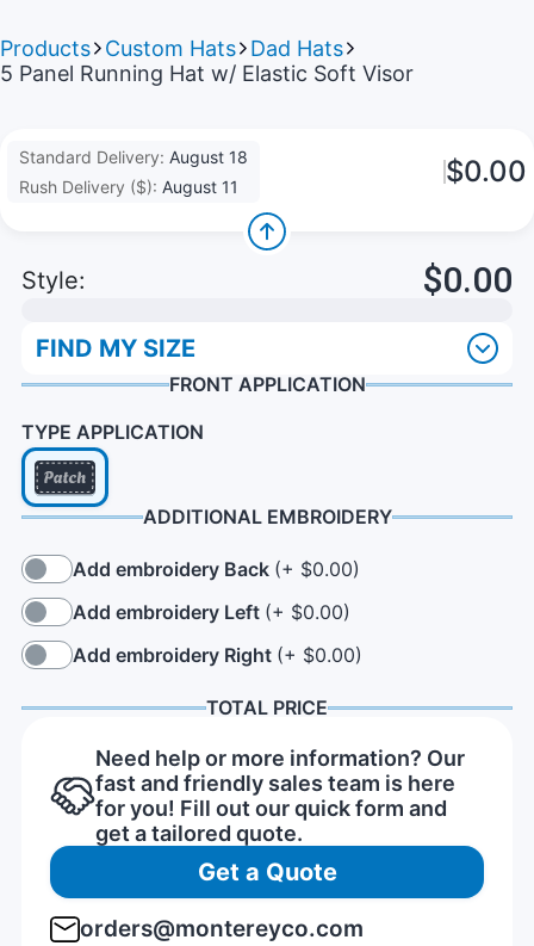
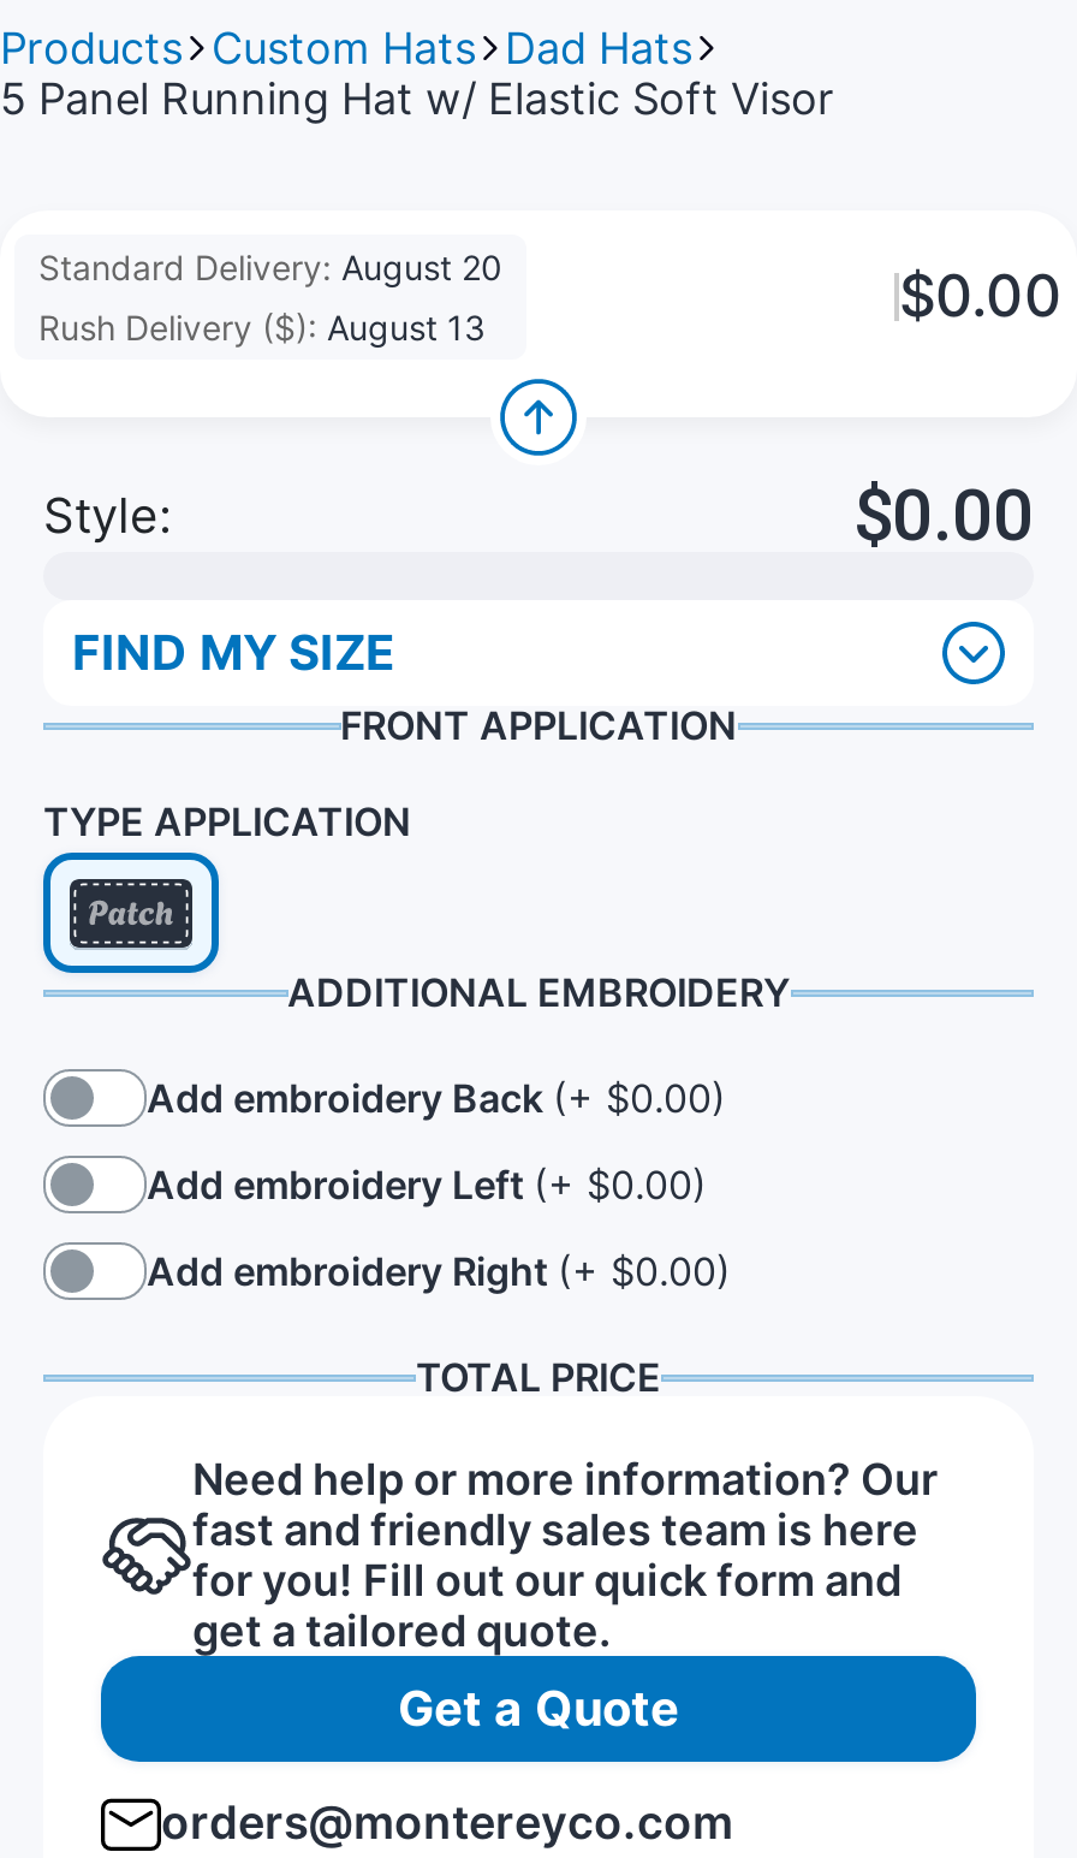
[19,147,248,167] Standard Delivery: August 18 -> [38,247,502,287] Standard Delivery: August 20
[19,177,238,197] Rush Delivery ($): August 11 -> [38,307,486,348] Rush Delivery ($): August 13

